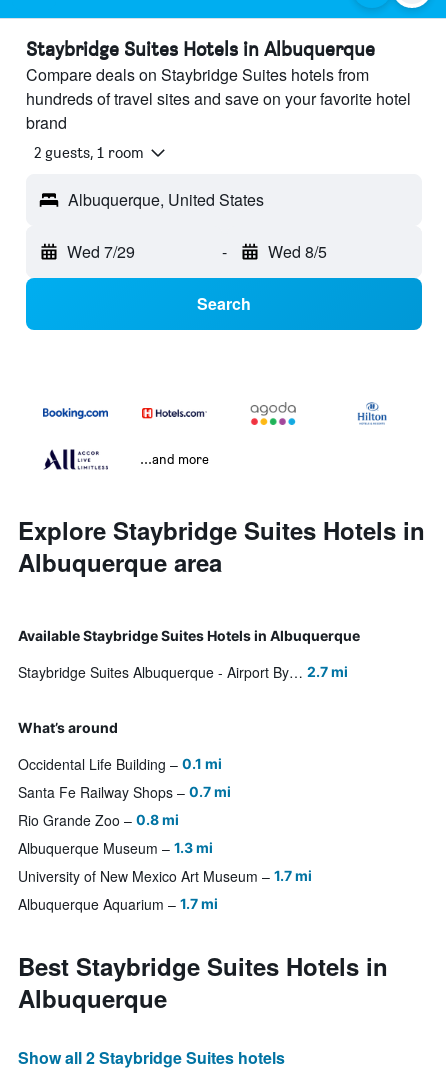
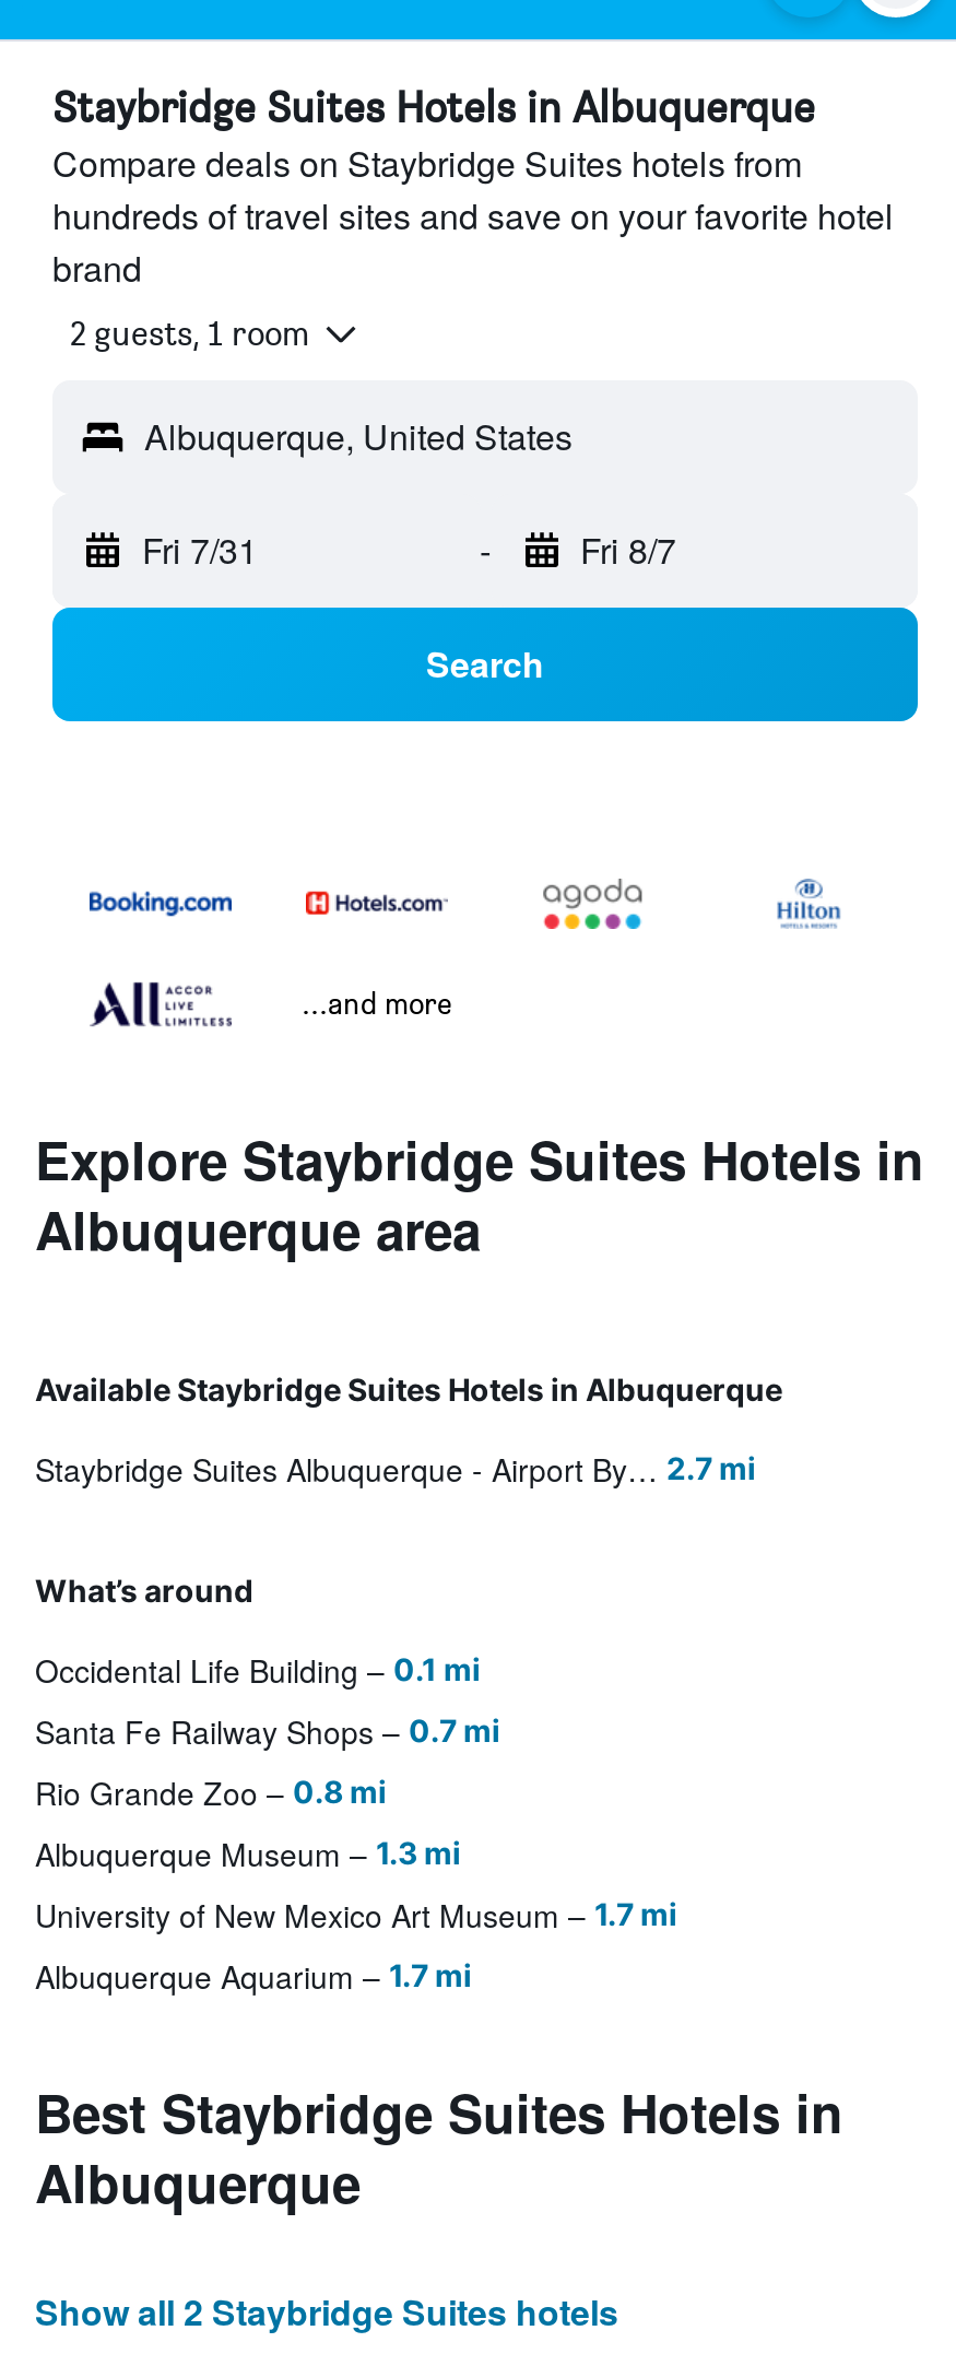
[67,240,135,263] Wed 7/29 -> [142,525,258,575] Fri 7/31
[267,240,326,263] Wed 8/5 -> [580,525,676,575] Fri 8/7

